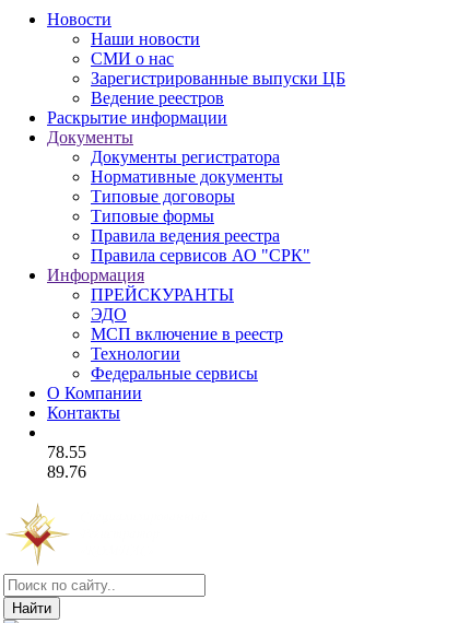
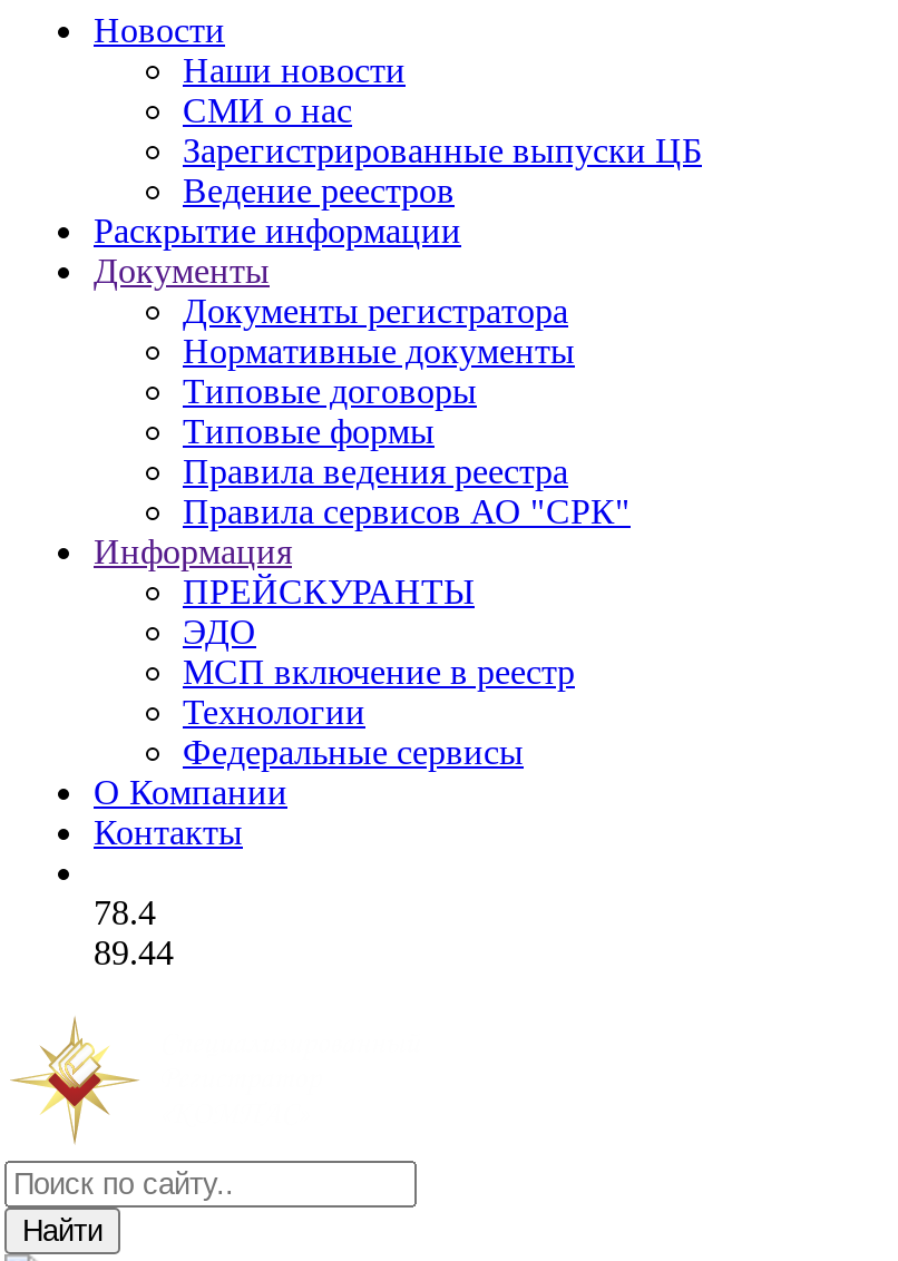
[47,443,86,461] 78.55 -> [94,893,156,931] 78.4
[47,462,86,481] 89.76 -> [94,933,174,971] 89.44

